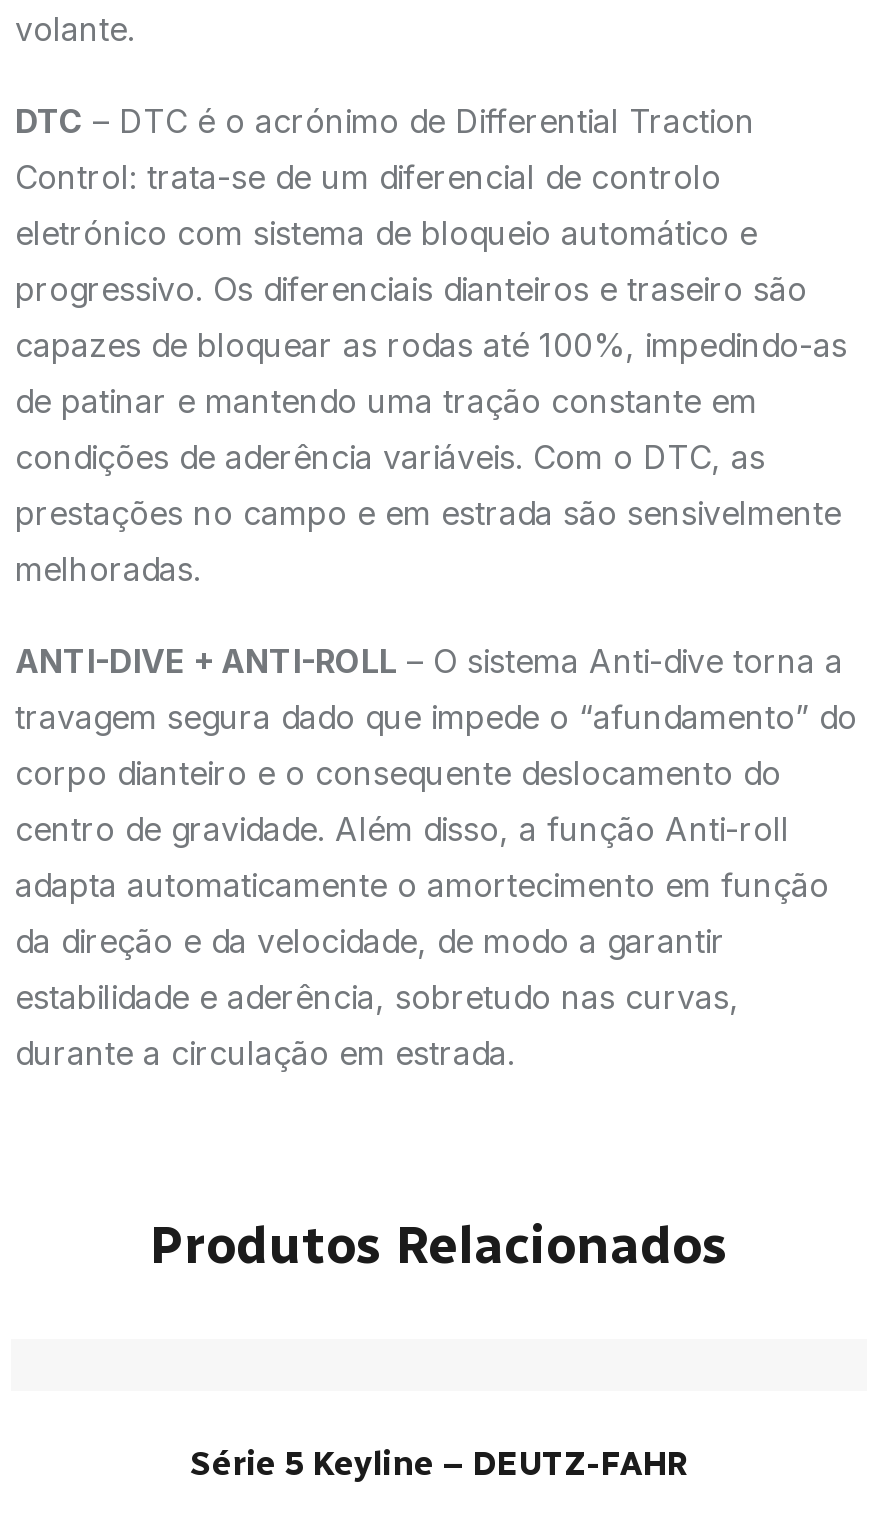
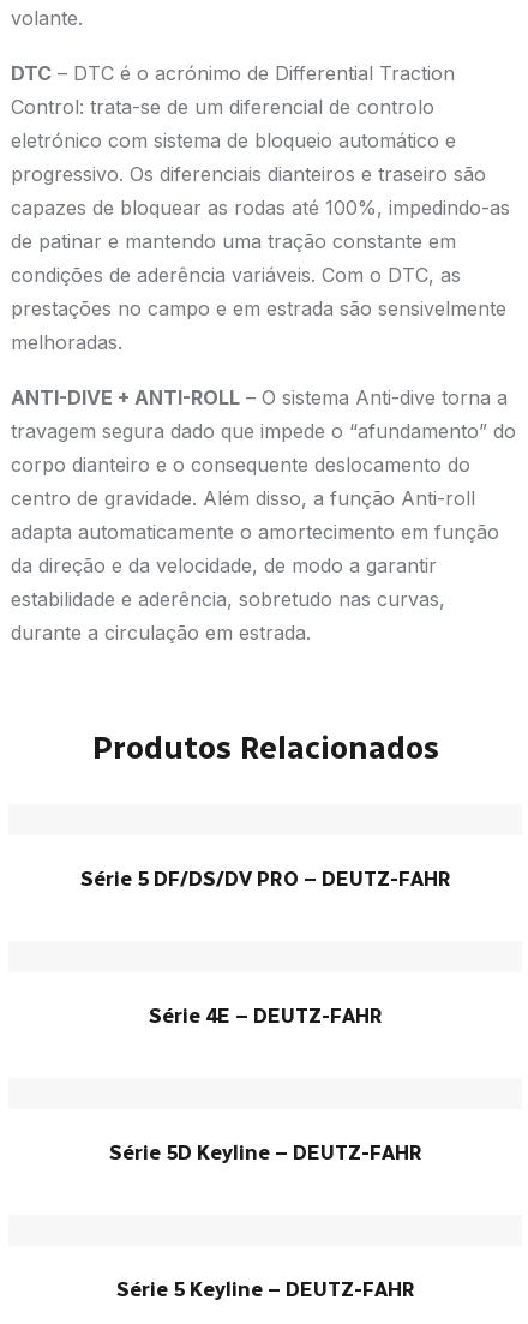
none -> [80,867,451,891] Série 5 DF/DS/DV PRO – DEUTZ-FAHR
none -> [109,1141,422,1165] Série 5D Keyline – DEUTZ-FAHR
none -> [148,1004,382,1028] Série 4E – DEUTZ-FAHR

